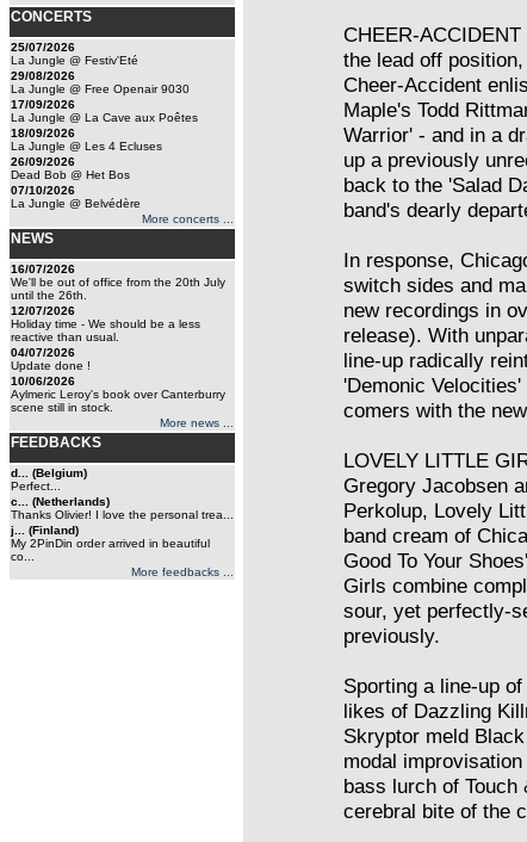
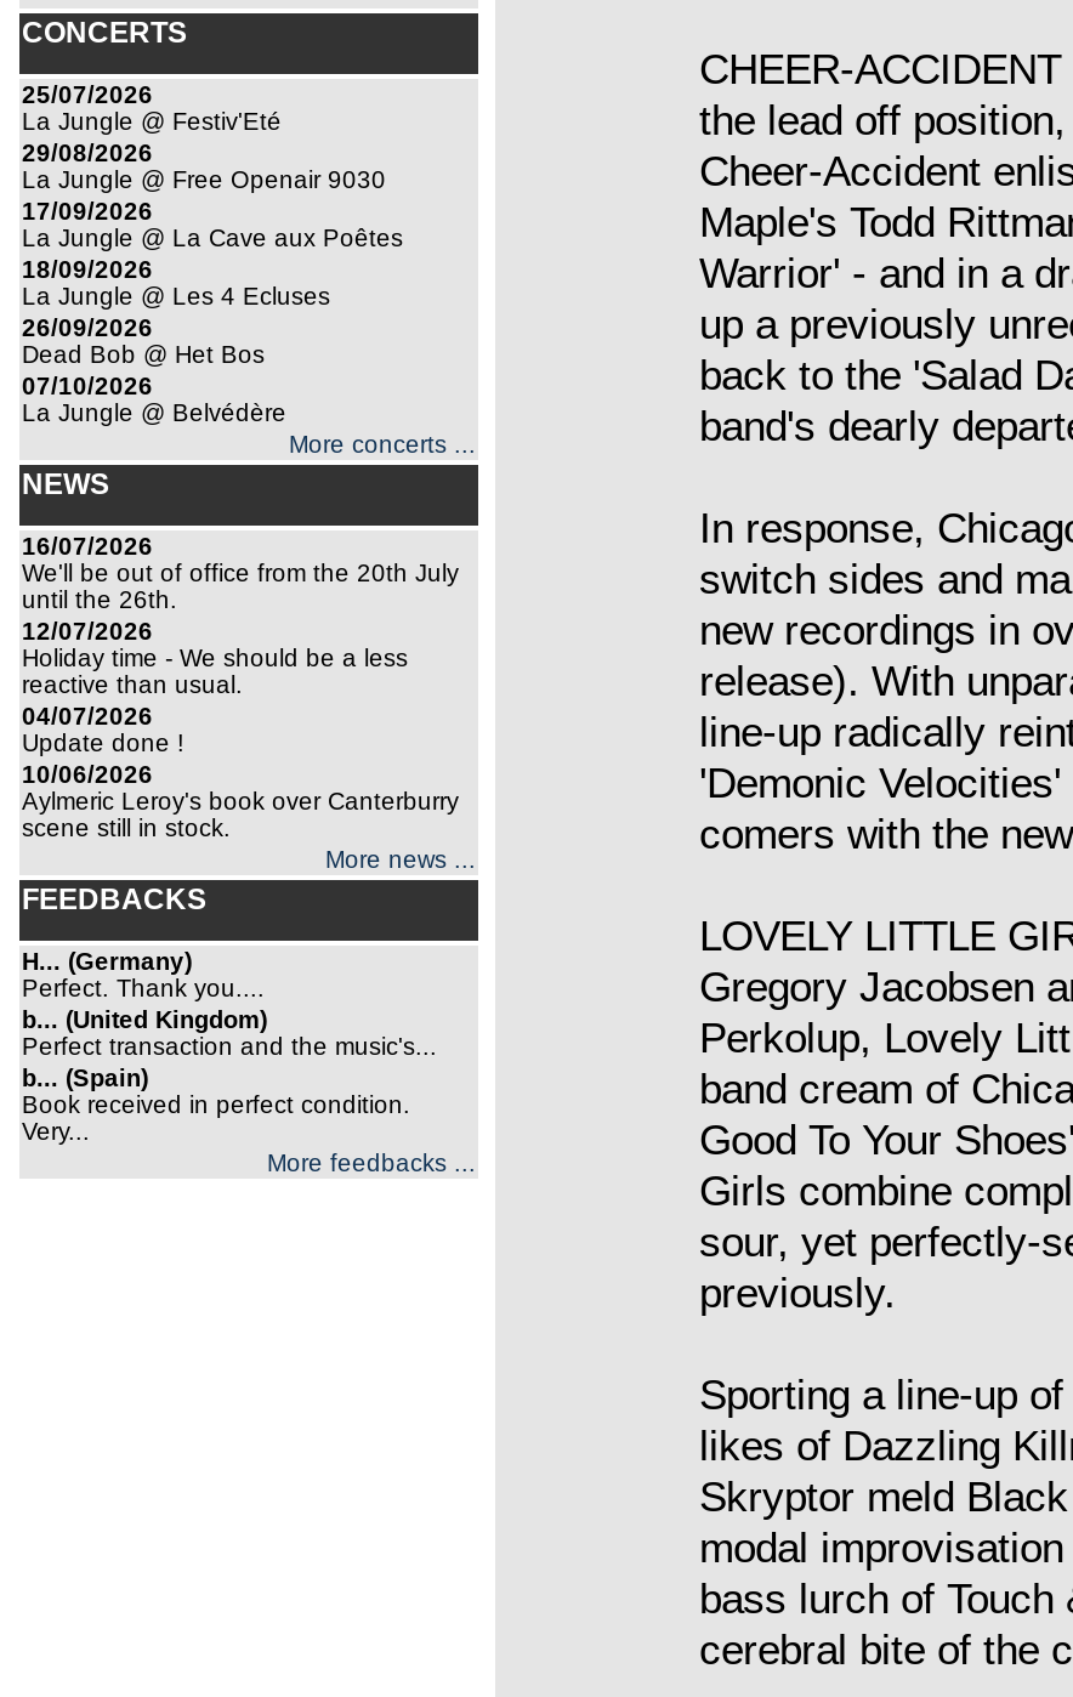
[11,466,234,563] d... (Belgium) | Perfect... | c... (Netherlands) | Thanks Olivier! I love the personal trea... | j... (Finland) | My 2PinDin order arrived in beautiful | co... -> [22,948,437,1145] H... (Germany) | Perfect. Thank you.... | b... (United Kingdom) | Perfect transaction and the music's... | b... (Spain) | Book received in perfect condition. | Very...

